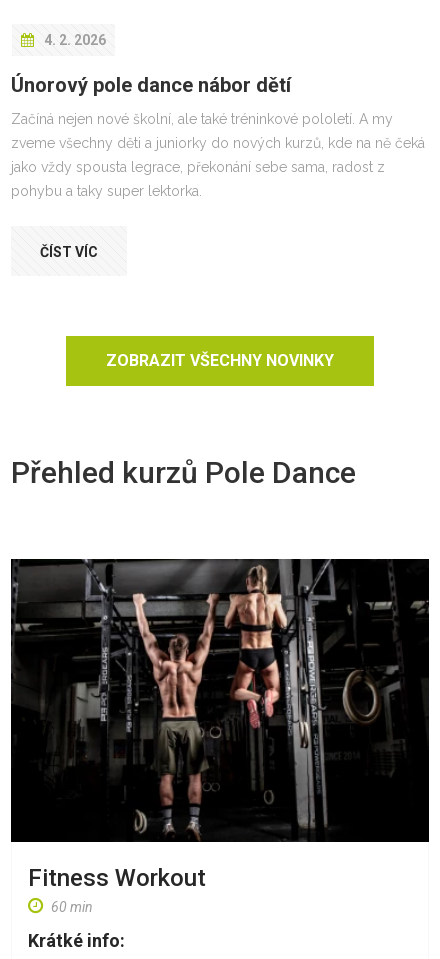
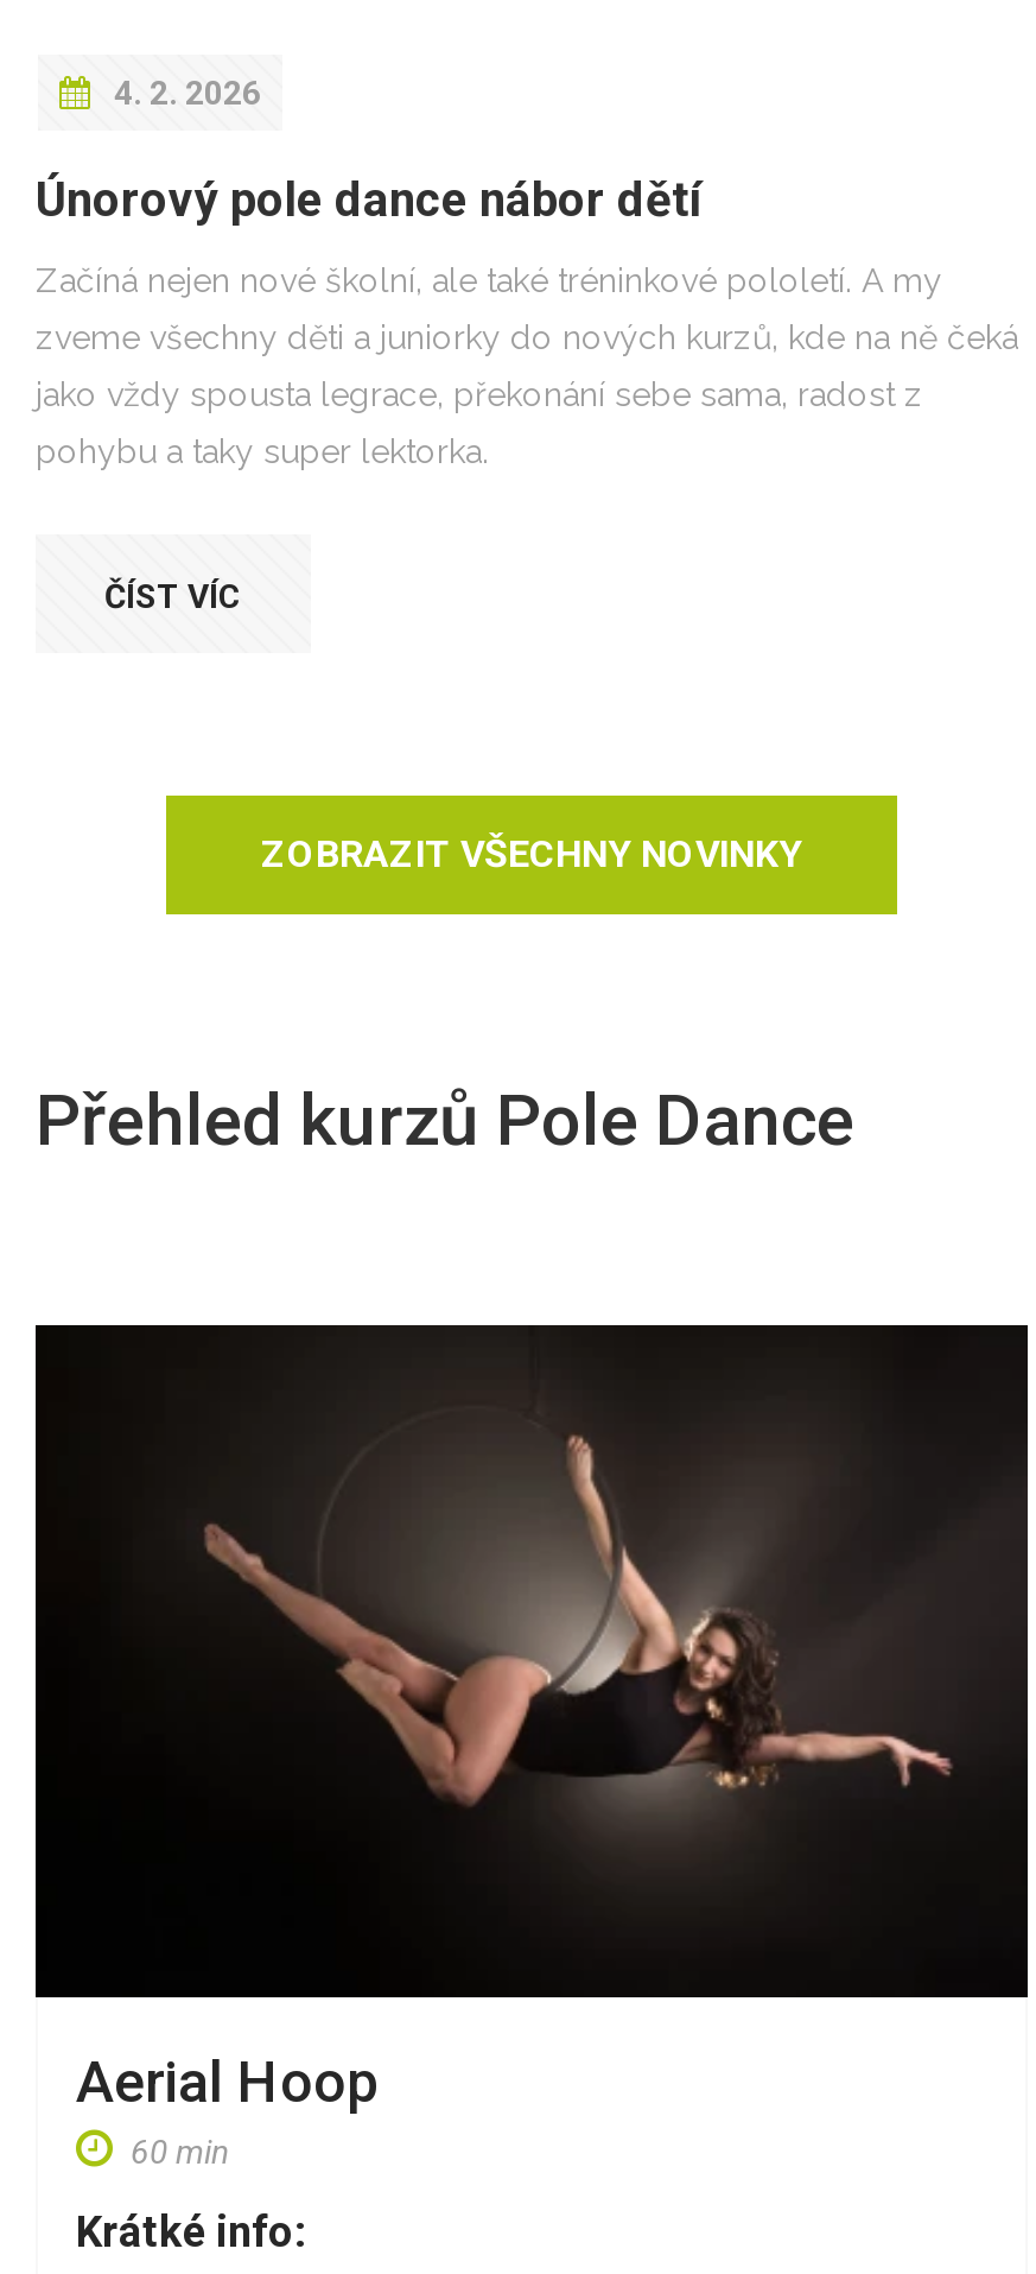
[11,558,427,892] [image] | Fitness Workout -> [38,1325,1025,2116] [image] | Aerial Hoop

